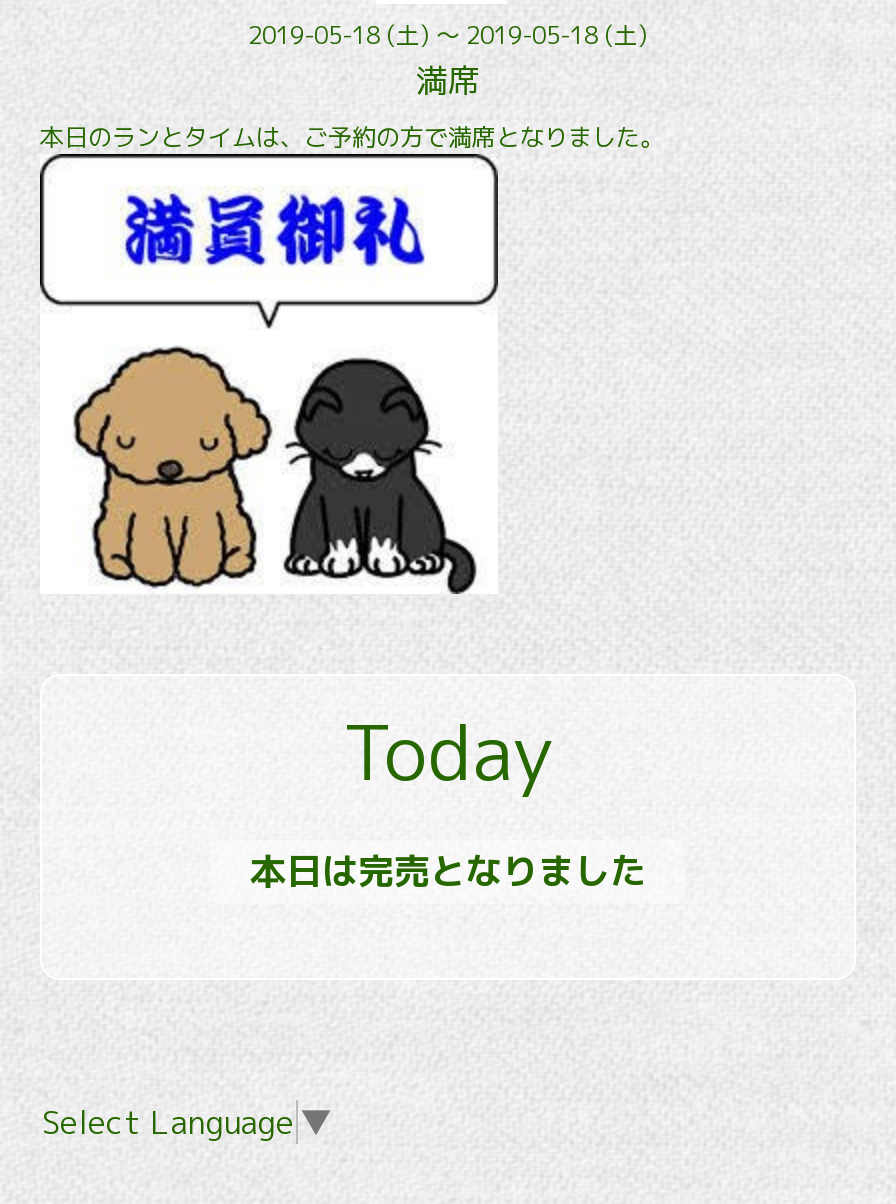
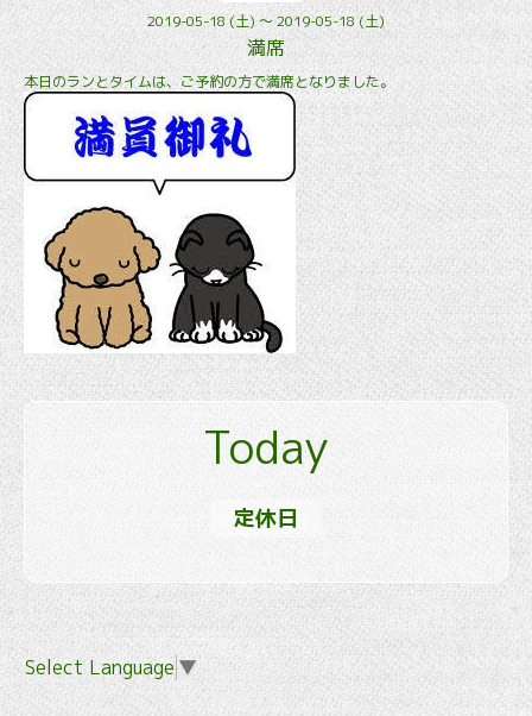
[250,847,646,897] 本日は完売となりました -> [234,503,298,533] 定休日

